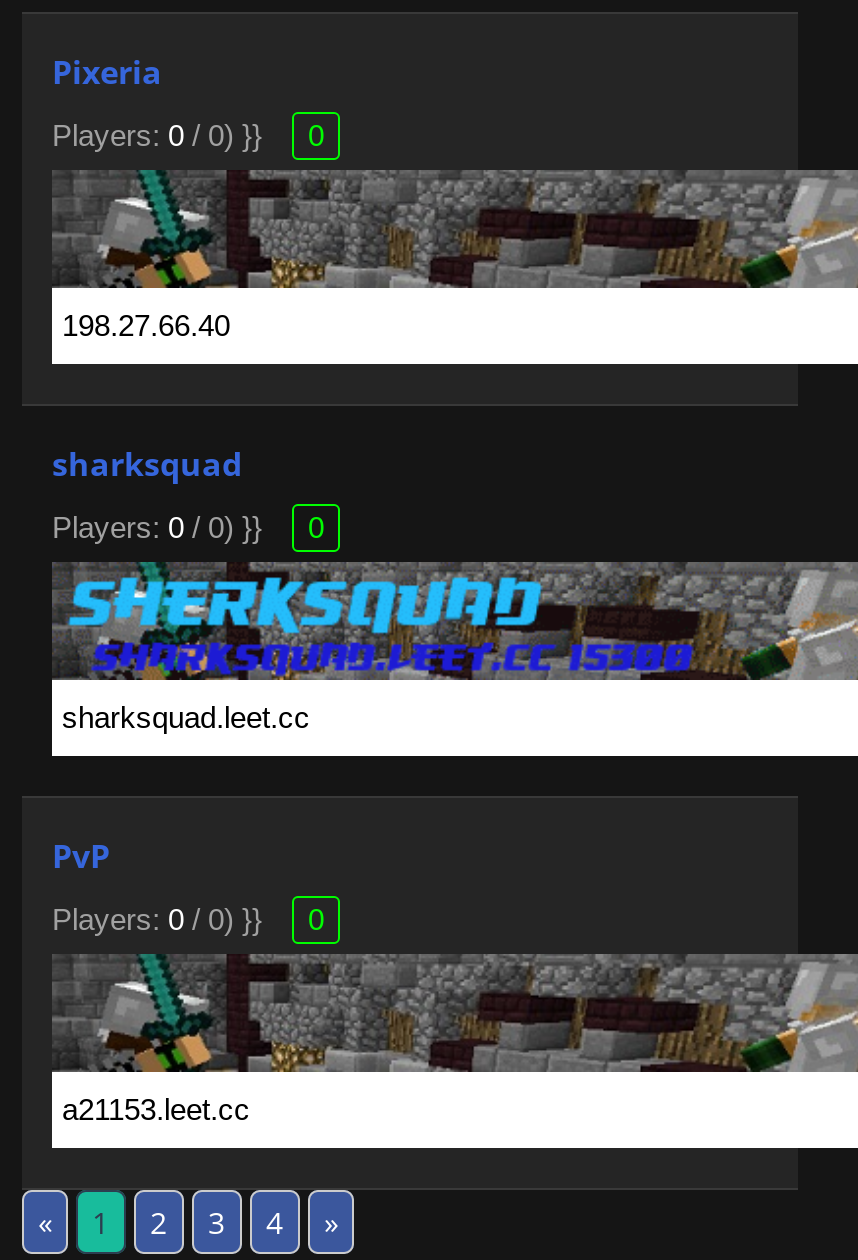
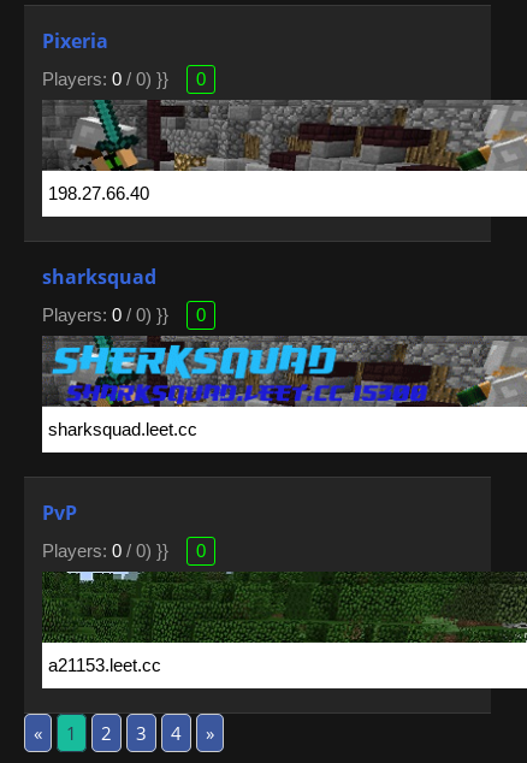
[52,952,852,1074] [image] -> [43,570,523,644] [image]

